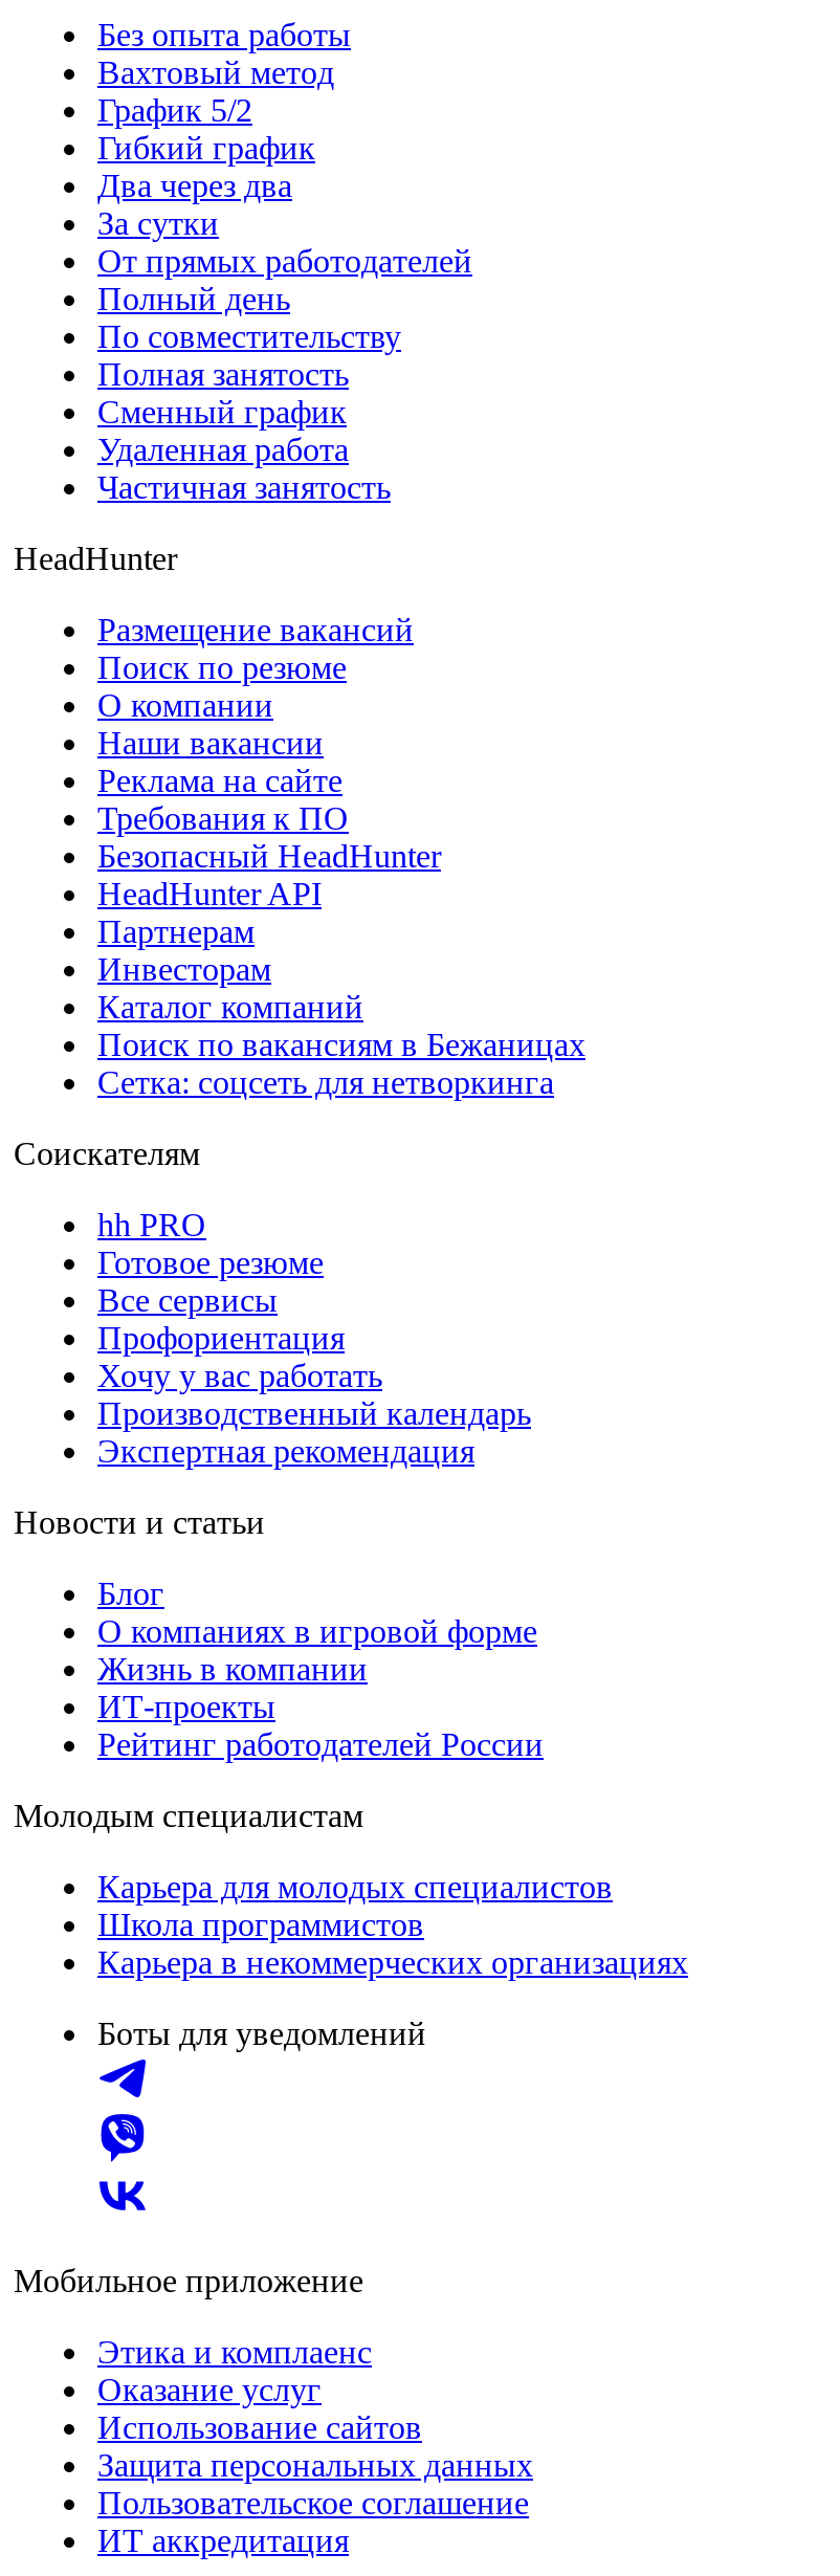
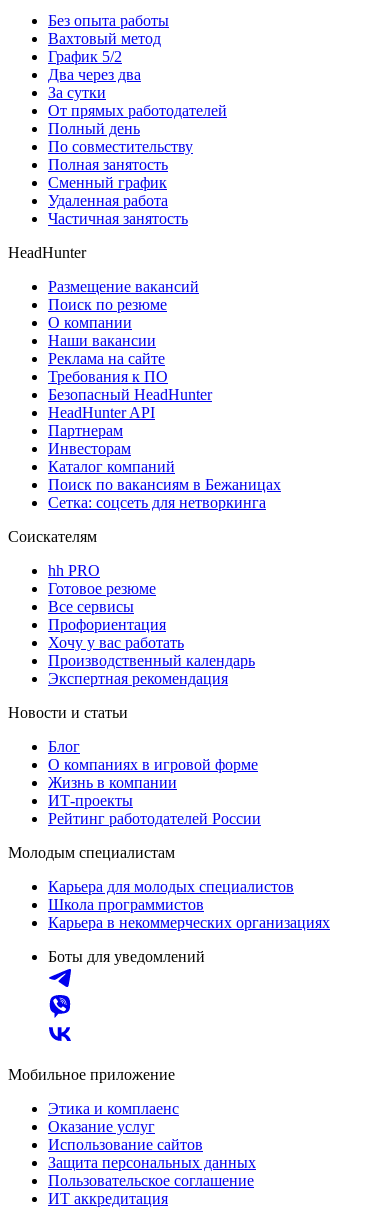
[97,131,315,166] Гибкий график -> none

